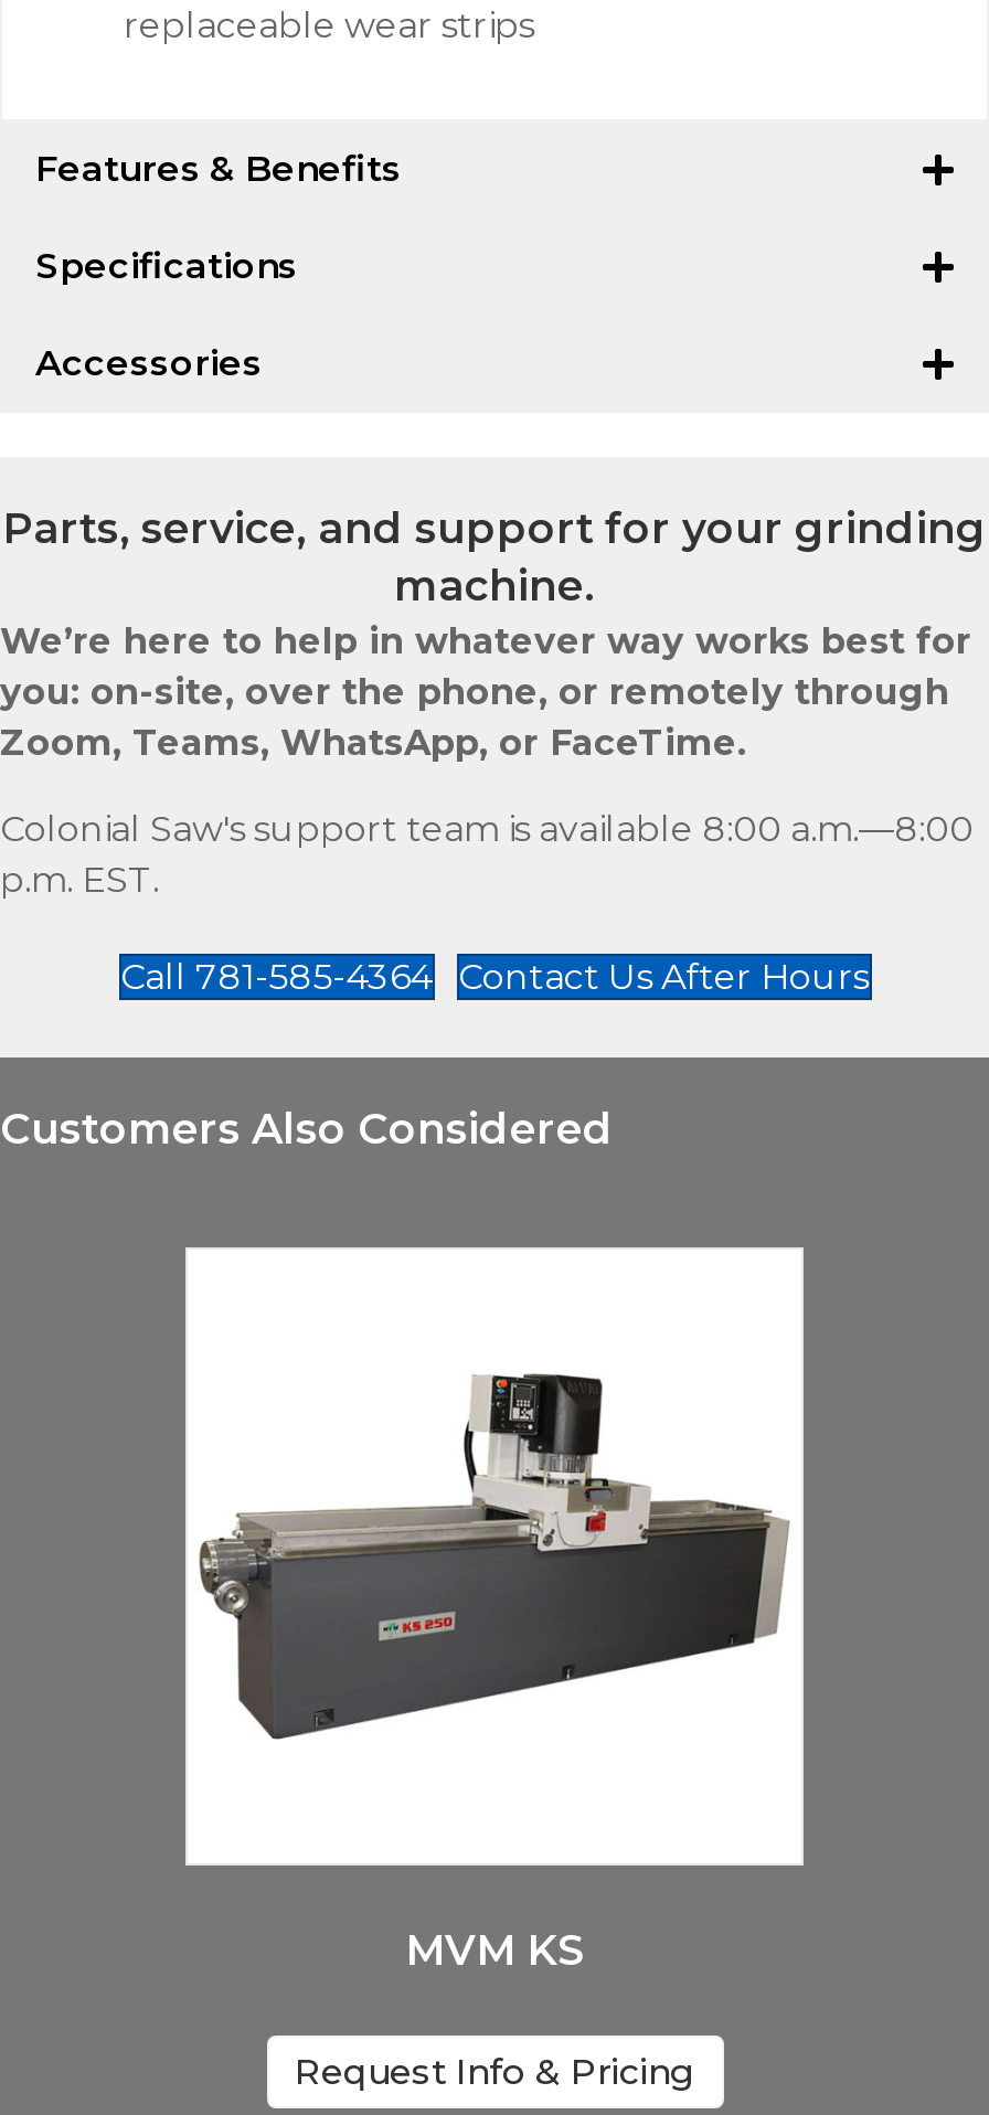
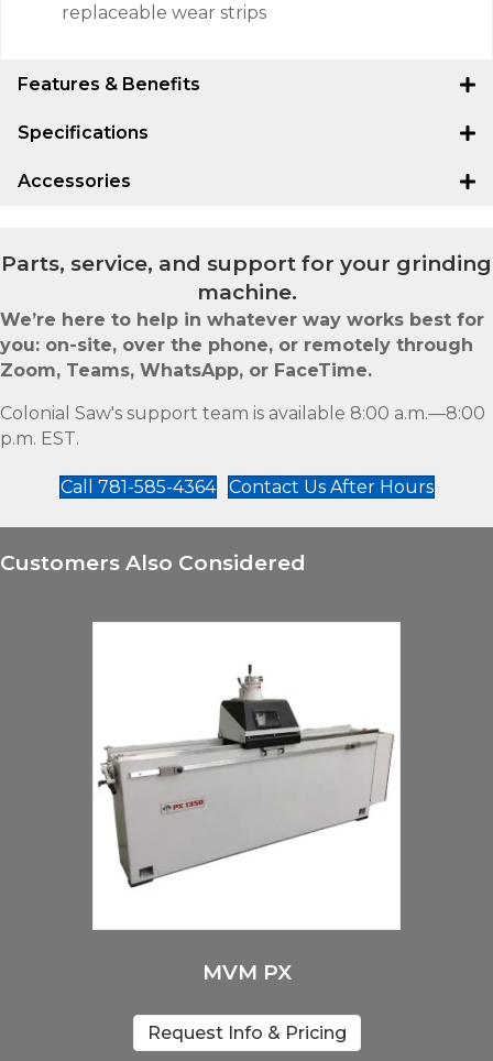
[196,1333,790,1779] [image] -> [98,664,395,888] [image]
[405,1924,584,1975] MVM KS -> [202,959,291,985] MVM PX

